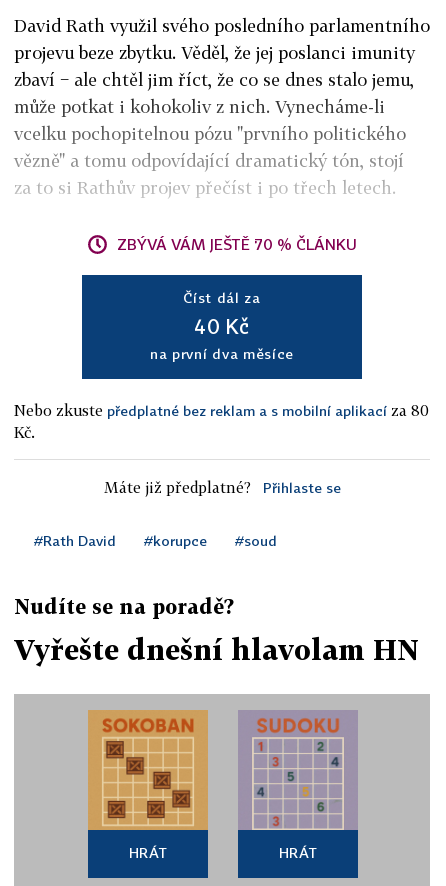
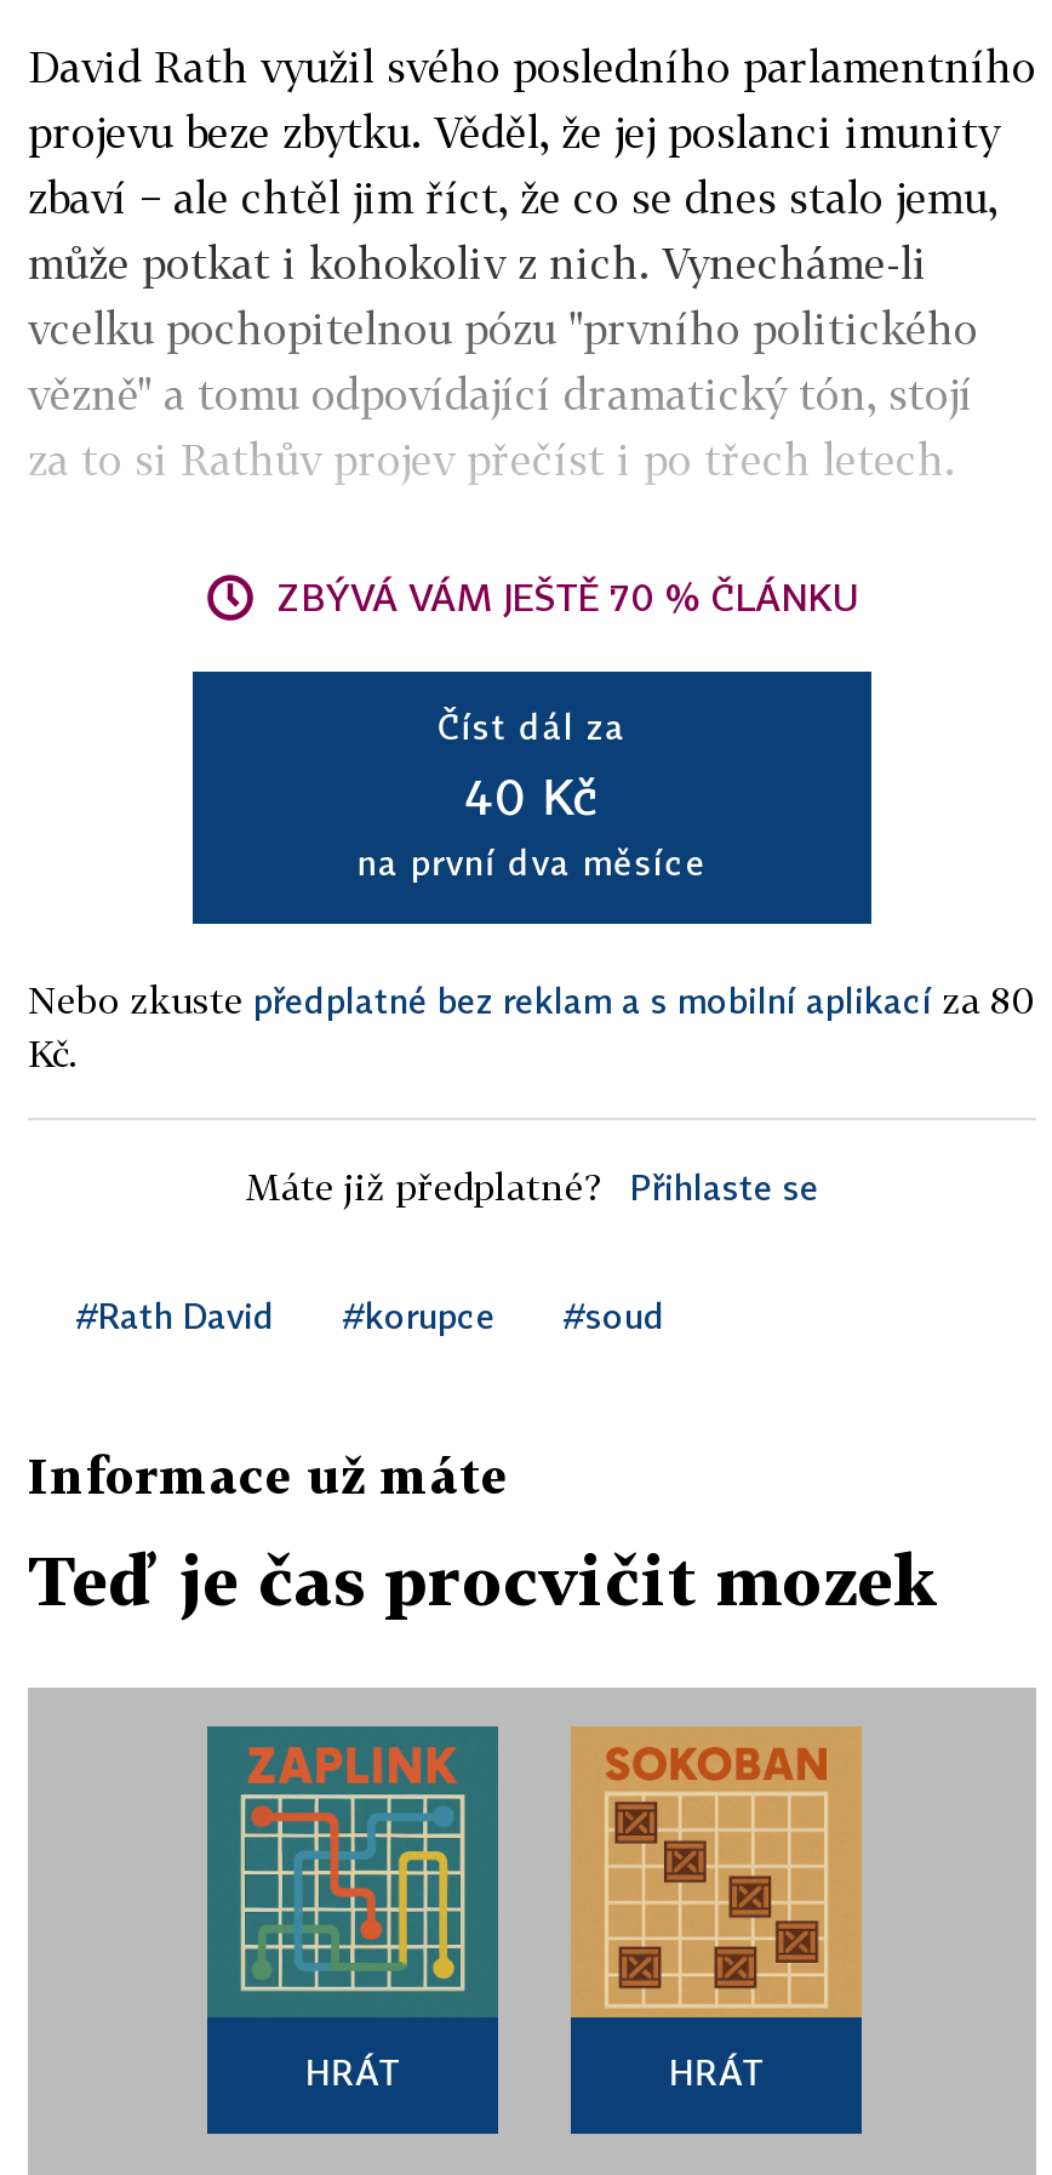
[14,594,234,618] Nudíte se na poradě? -> [28,1445,508,1503] Informace už máte
[14,633,419,666] Vyřešte dnešní hlavolam HN -> [28,1540,939,1620] Teď je čas procvičit mozek
[88,710,208,831] [image] -> [205,1724,501,2017] [image]
[239,711,357,830] [image] -> [571,1726,862,2017] [image]

